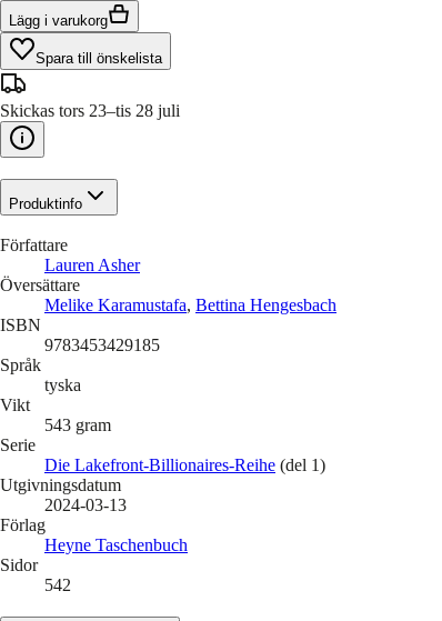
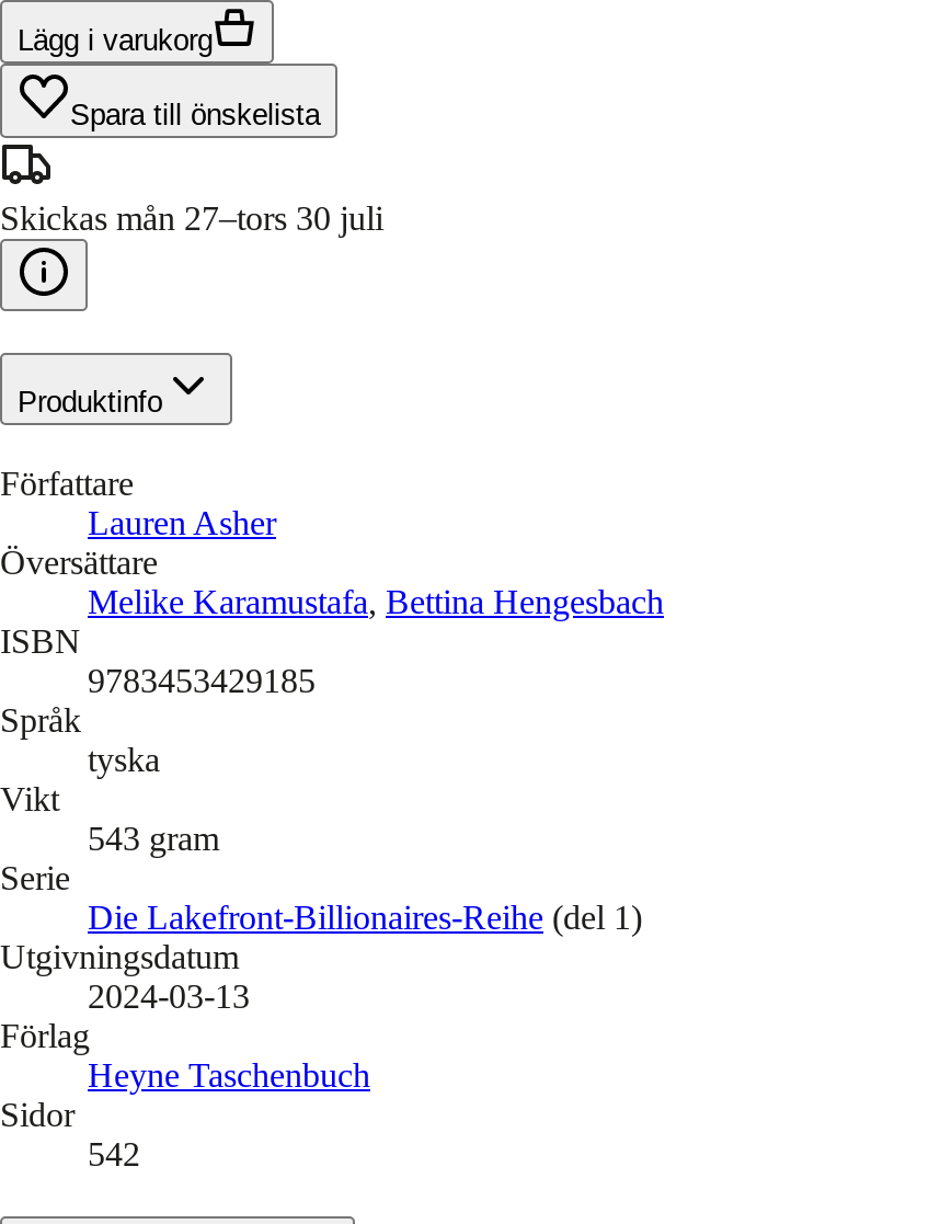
[0,101,180,120] Skickas tors 23–tis 28 juli -> [0,199,383,236] Skickas mån 27–tors 30 juli

